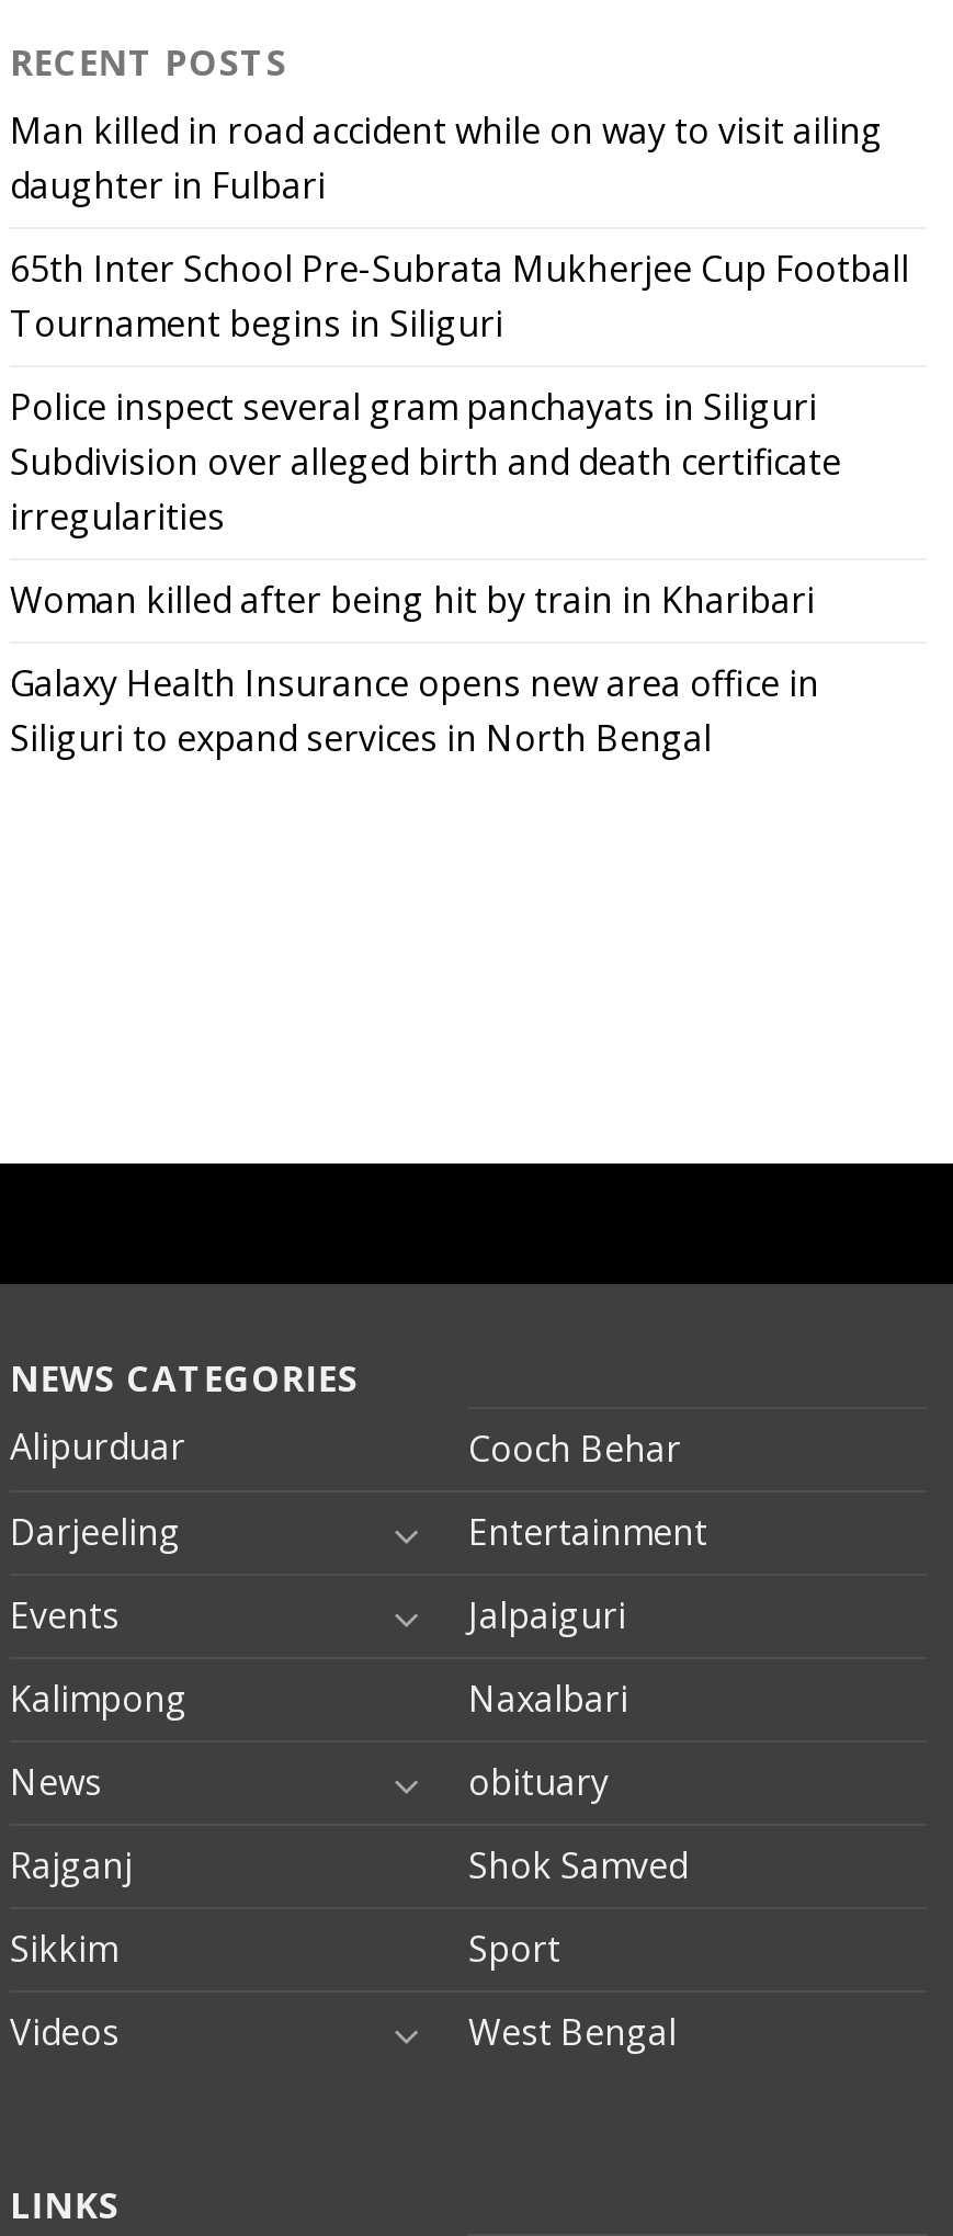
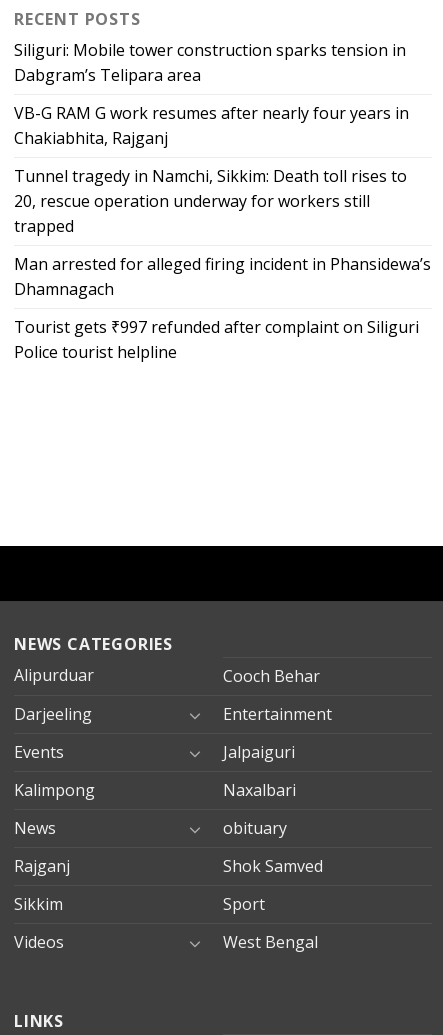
[10,107,883,210] Man killed in road accident while on way to visit ailing | daughter in Fulbari -> [14,39,406,86] Siliguri: Mobile tower construction sparks tension in | Dabgram’s Telipara area
[10,245,909,348] 65th Inter School Pre-Subrata Mukherjee Cup Football | Tournament begins in Siliguri -> [14,102,409,149] VB-G RAM G work resumes after nearly four years in | Chakiabhita, Rajganj
[10,383,841,541] Police inspect several gram panchayats in Siliguri | Subdivision over alleged birth and death certificate | irregularities -> [14,165,407,237] Tunnel tragedy in Namchi, Sikkim: Death toll rises to | 20, rescue operation underway for workers still | trapped
[10,576,815,625] Woman killed after being hit by train in Kharibari -> [14,253,431,300] Man arrested for alleged firing incident in Phansidewa’s | Dhamnagach
[10,660,819,763] Galaxy Health Insurance opens new area office in | Siliguri to expand services in North Bengal -> [14,316,419,363] Tourist gets ₹997 refunded after complaint on Siliguri | Police tourist helpline

